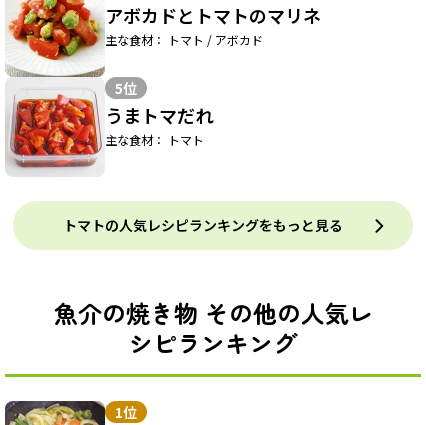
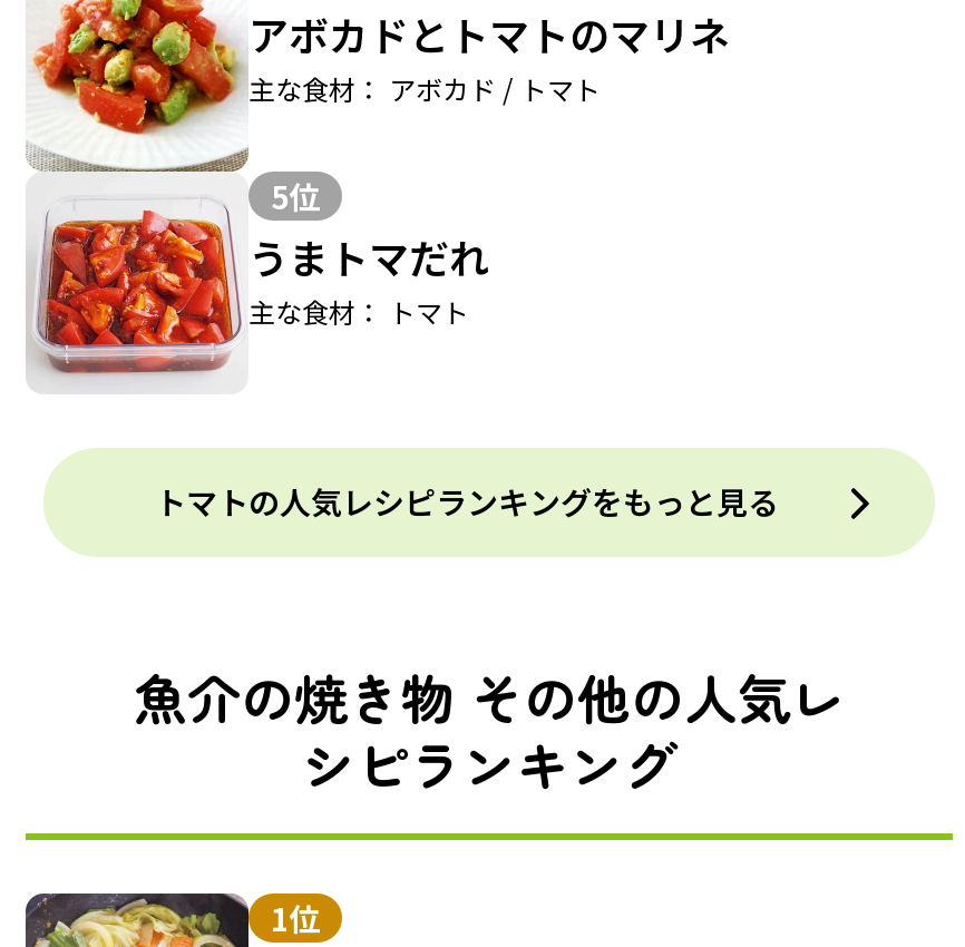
[105,31,263,48] 主な食材： トマト / アボカド -> [248,70,601,107] 主な食材： アボカド / トマト

